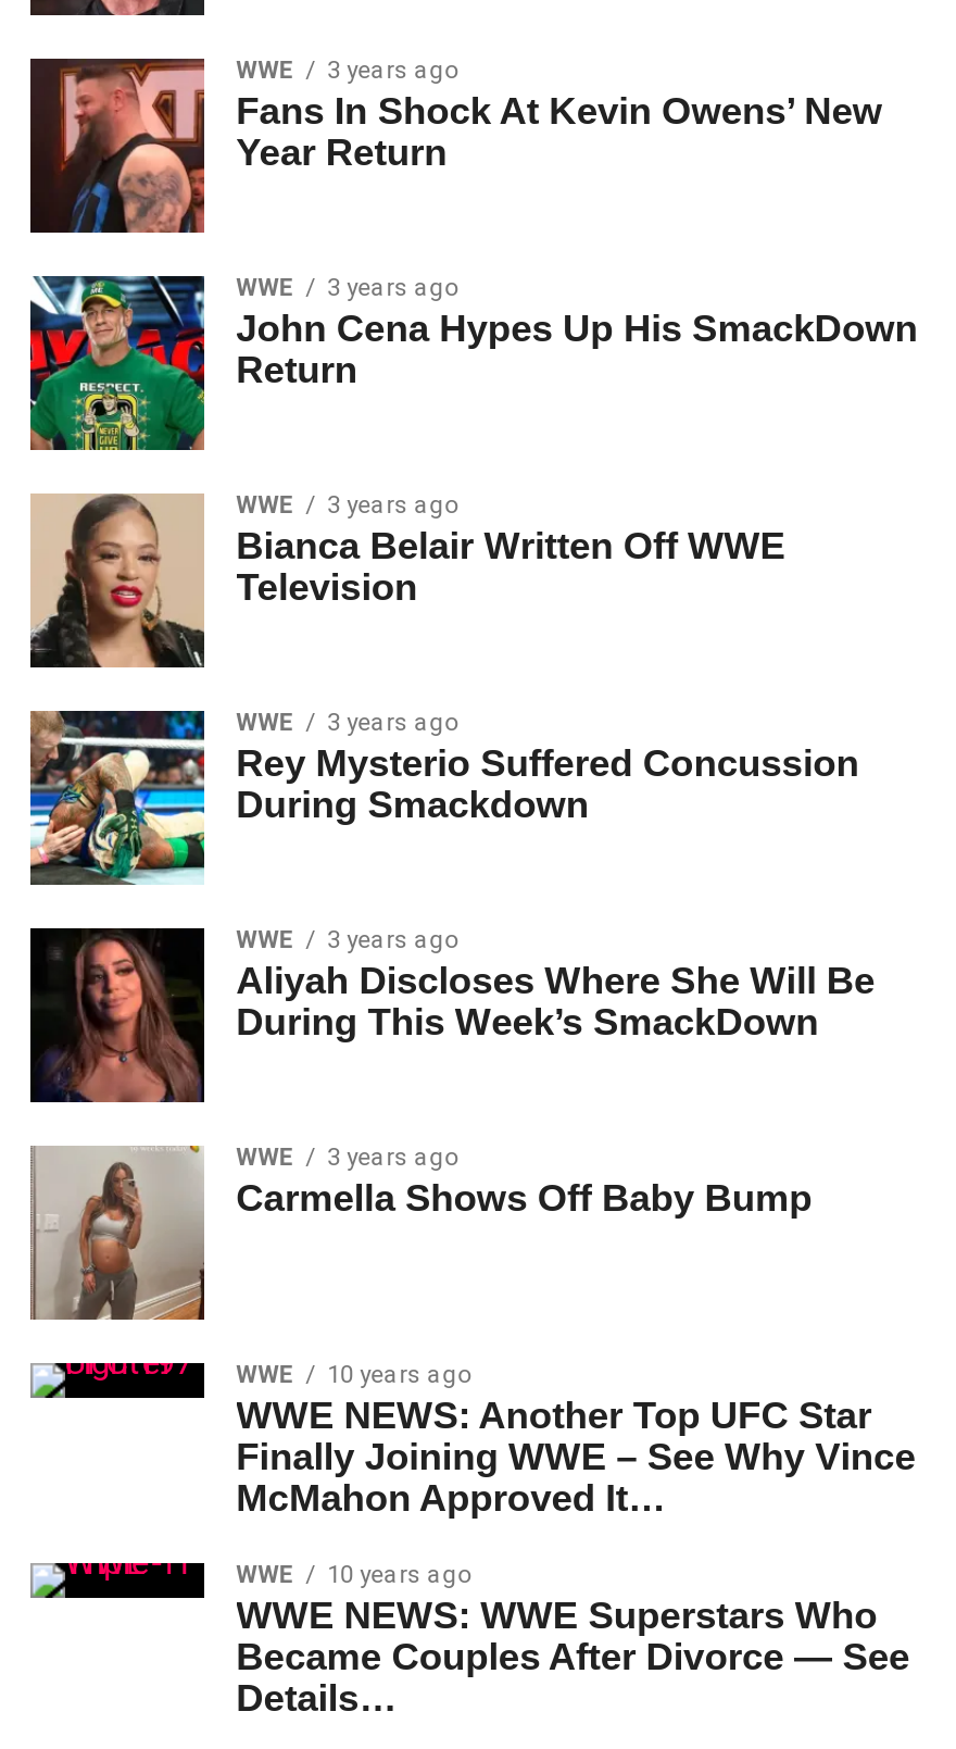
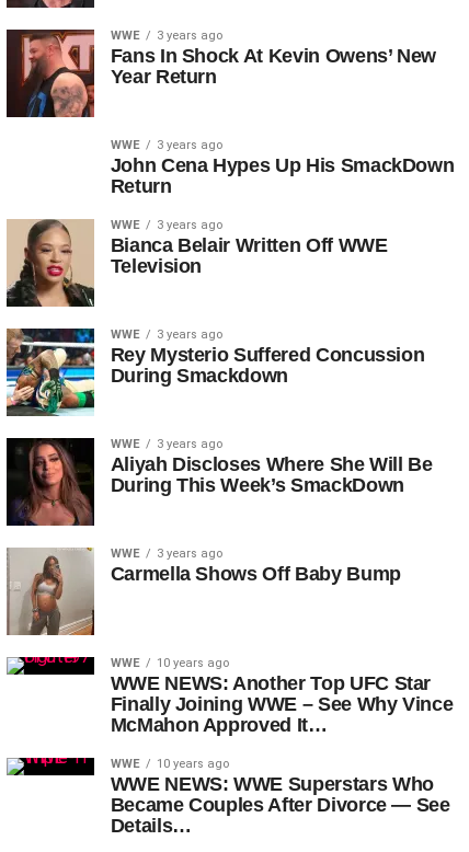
[28,274,206,452] [image] -> none

